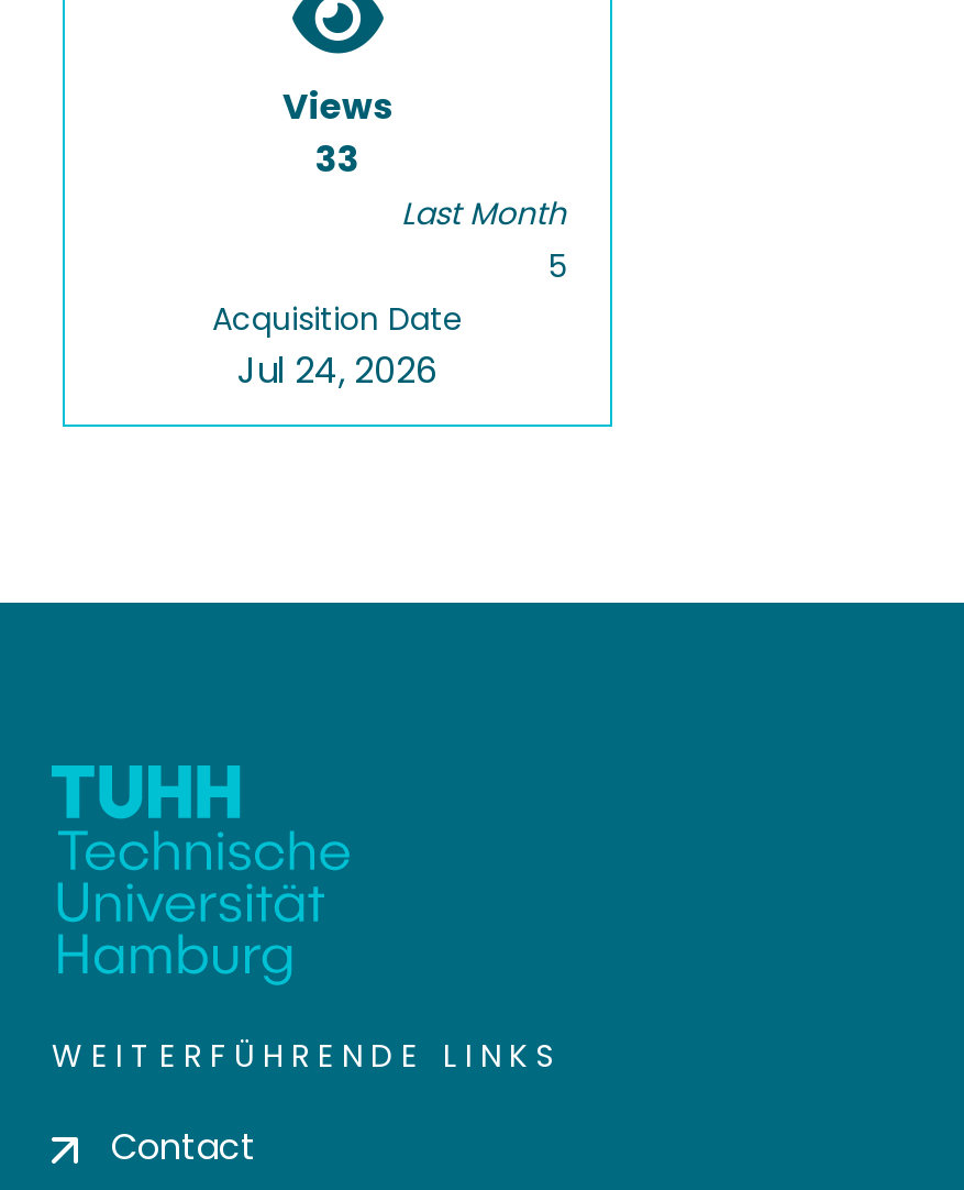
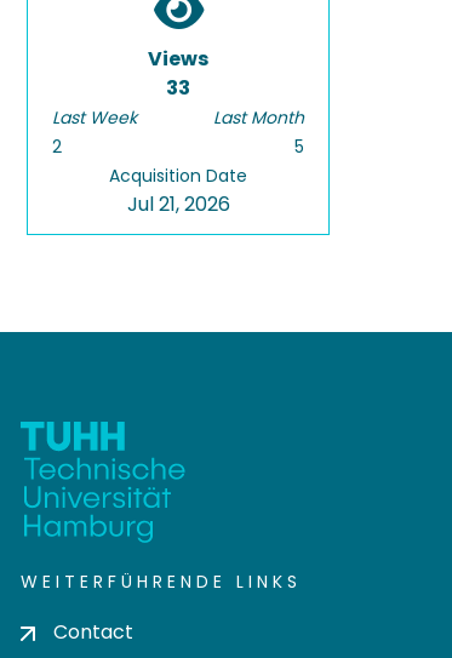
none -> [52,105,137,159] Last Week | 2
[237,345,437,396] Jul 24, 2026 -> [127,190,230,218] Jul 21, 2026

